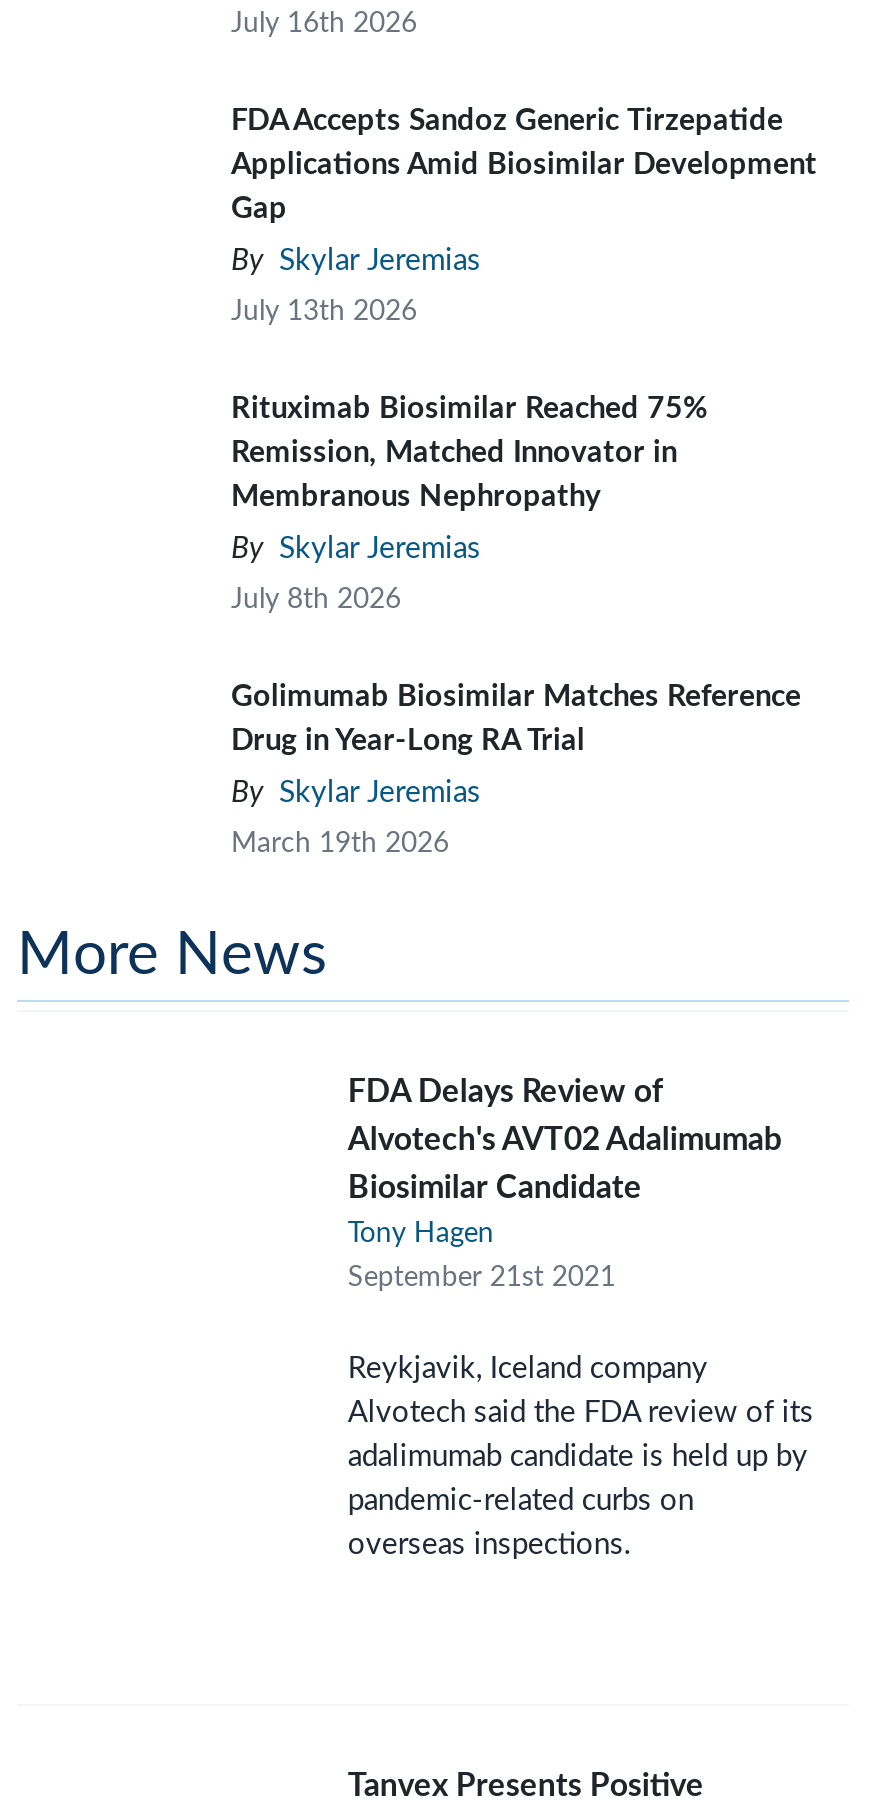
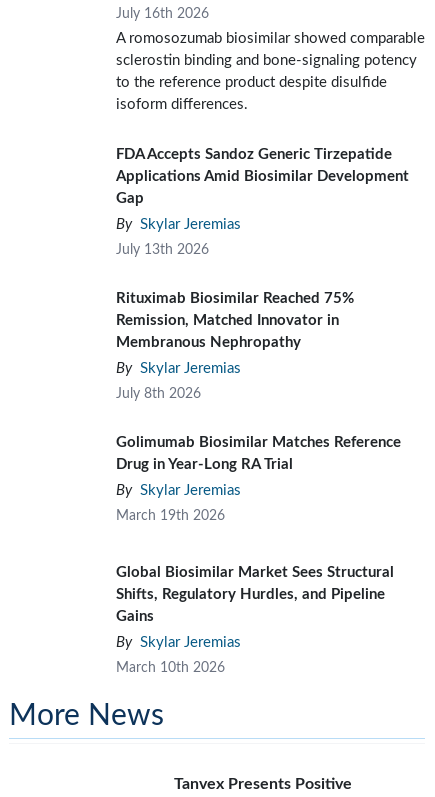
none -> [116,31,425,112] A romosozumab biosimilar showed comparable | sclerostin binding and bone-signaling potency | to the reference product despite disulfide | isoform differences.
moved [231,106,817,858] -> [116,147,409,523]: FDA Accepts Sandoz Generic Tirzepatide | Applications Amid Biosimilar Development | Gap | ... | By Skylar Jeremias | March 19th 2026
none -> [116,565,394,675] Global Biosimilar Market Sees Structural | Shifts, Regulatory Hurdles, and Pipeline | Gains | By Skylar Jeremias | March 10th 2026
moved [17,926,327,986] -> [9,701,164,731]: More News
[348,1076,814,1560] FDA Delays Review of | Alvotech's AVT02 Adalimumab | Biosimilar Candidate | Tony Hagen | September 21st 2021 | Reykjavik, Iceland company | Alvotech said the FDA review of its | adalimumab candidate is held up by | pandemic-related curbs on | overseas inspections. -> none

